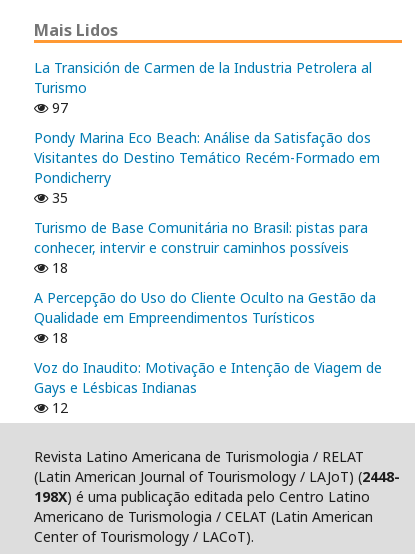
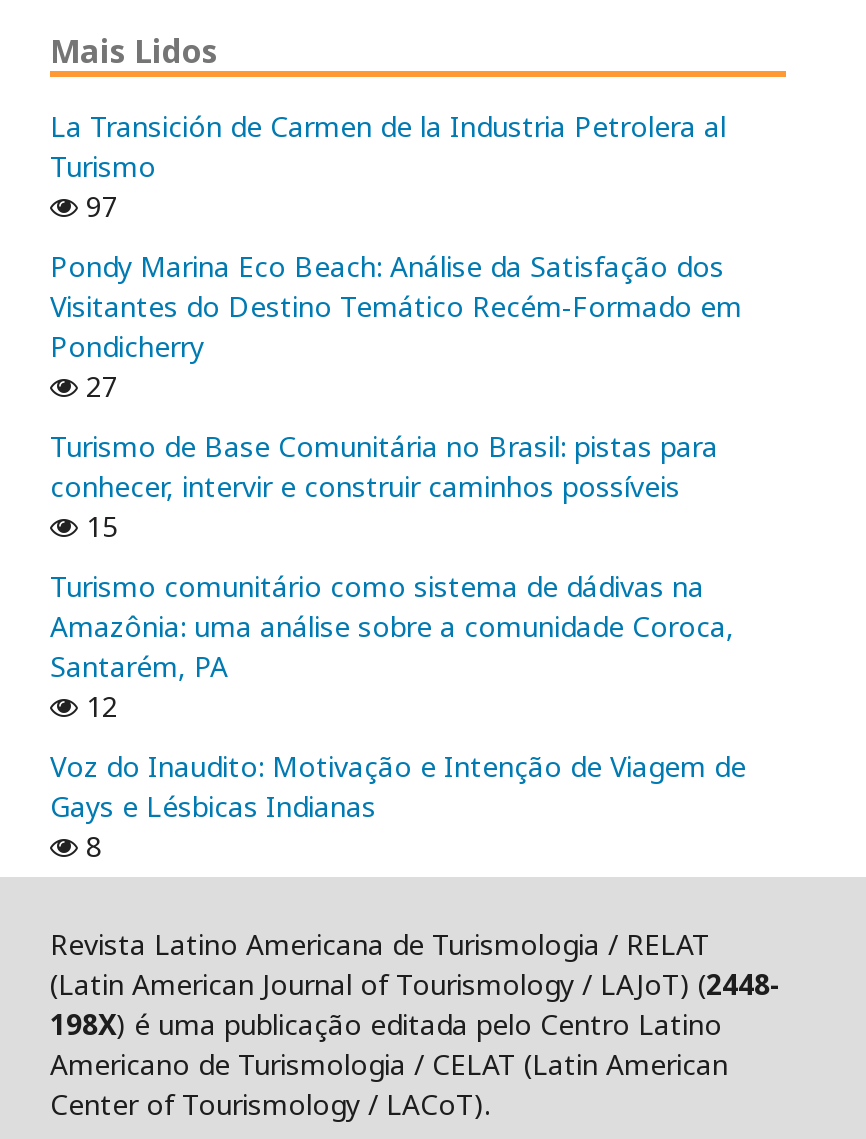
[48,188,68,207] 35 -> [78,367,118,405] 27
[48,258,68,277] 18 -> [78,507,118,545] 15
[34,288,376,347] A Percepção do Uso do Cliente Oculto na Gestão da | Qualidade em Empreendimentos Turísticos | 18 -> [50,567,734,725] Turismo comunitário como sistema de dádivas na | Amazônia: uma análise sobre a comunidade Coroca, | Santarém, PA | 12
[48,398,68,417] 12 -> [78,827,102,865] 8

